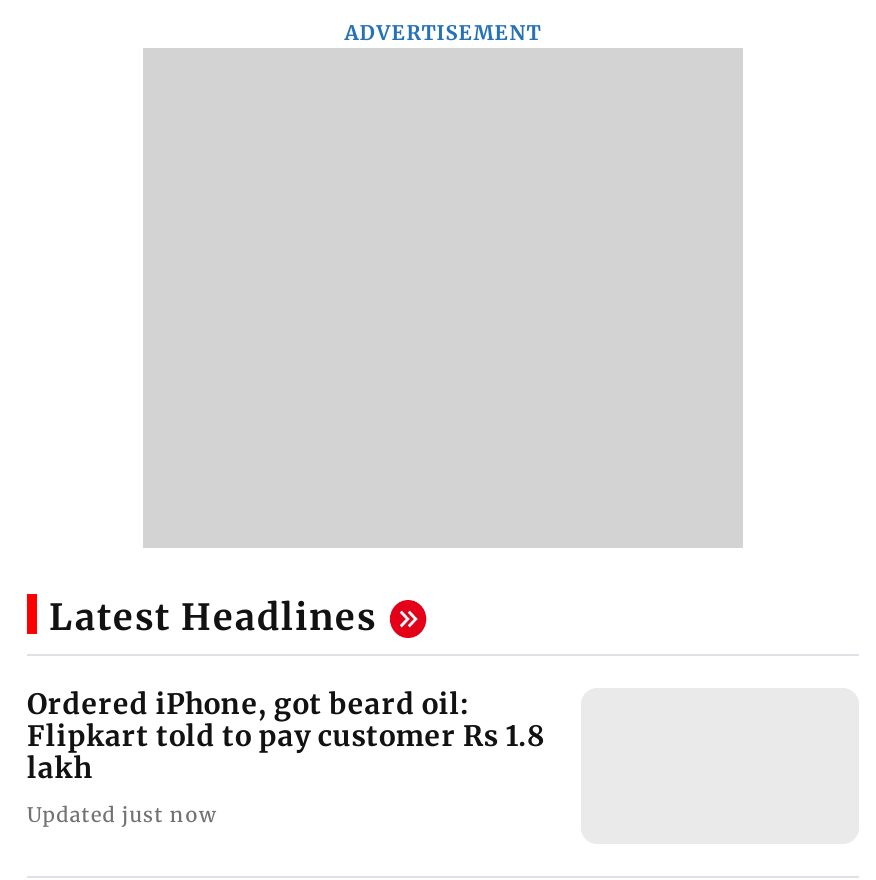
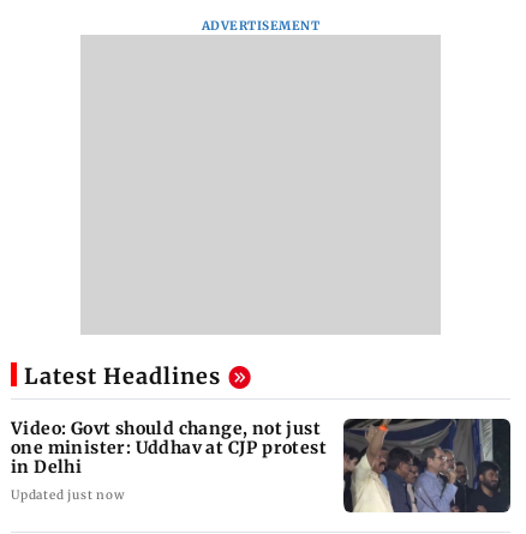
none -> [342,418,512,514] [image]
[27,685,546,785] Ordered iPhone, got beard oil: | Flipkart told to pay customer Rs 1.8 | lakh -> [11,417,327,477] Video: Govt should change, not just | one minister: Uddhav at CJP protest | in Delhi

